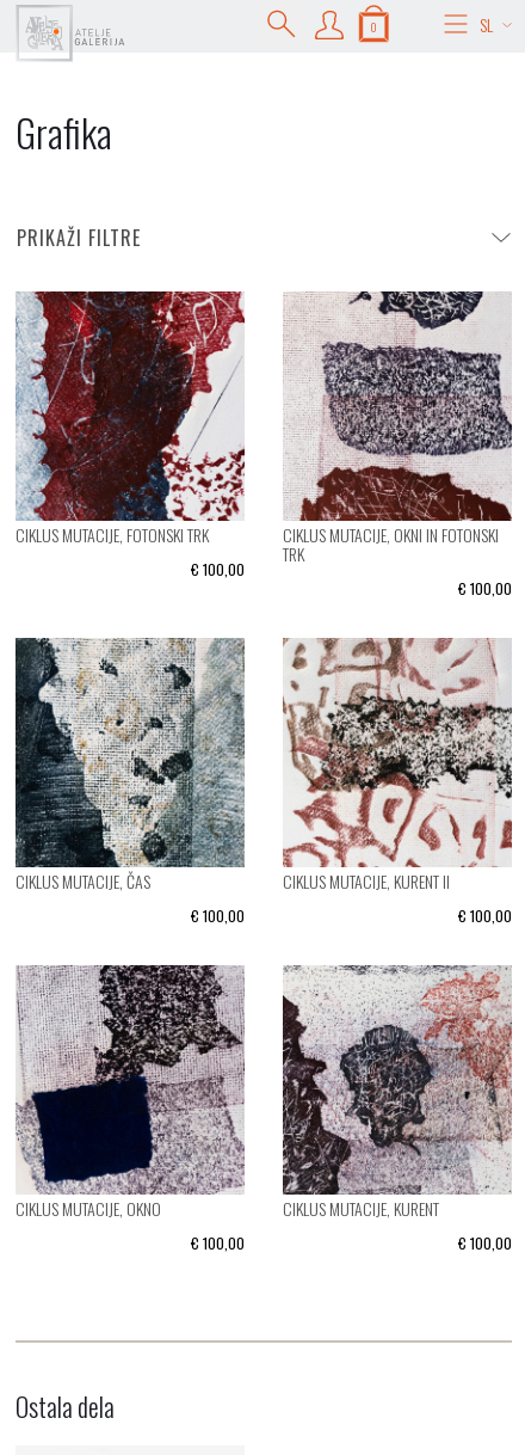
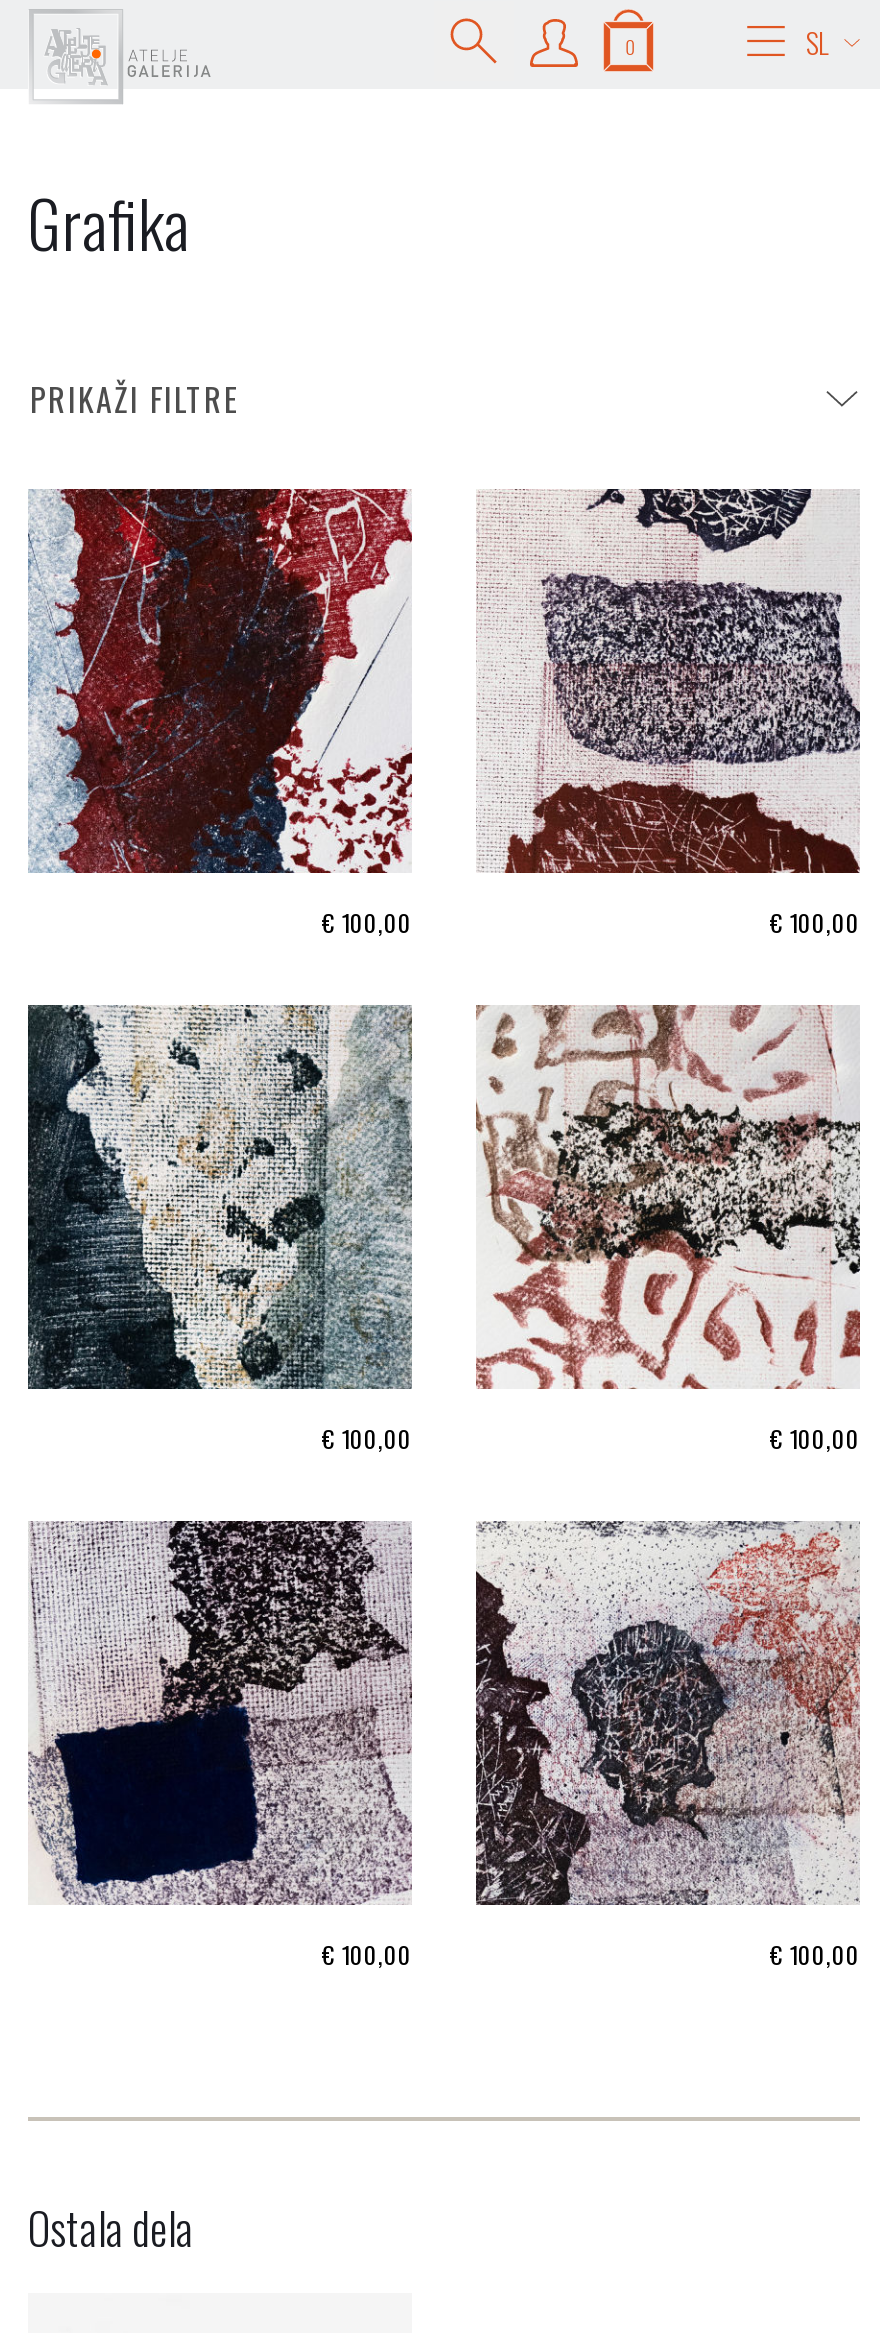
[16,522,209,547] CIKLUS MUTACIJE, FOTONSKI TRK -> none
[283,522,499,566] CIKLUS MUTACIJE, OKNI IN FOTONSKI | TRK -> none
[16,868,150,894] CIKLUS MUTACIJE, ČAS -> none
[283,868,450,894] CIKLUS MUTACIJE, KURENT II -> none
[16,1196,161,1221] CIKLUS MUTACIJE, OKNO -> none
[283,1196,439,1221] CIKLUS MUTACIJE, KURENT -> none

